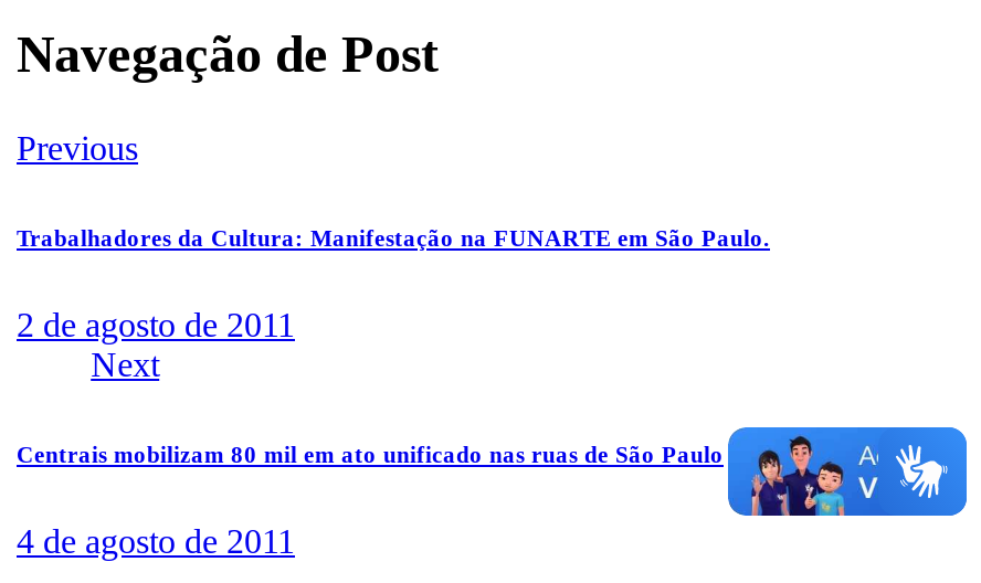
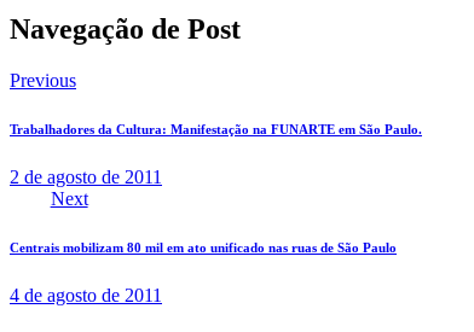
[726,425,969,518] [image] -> none

